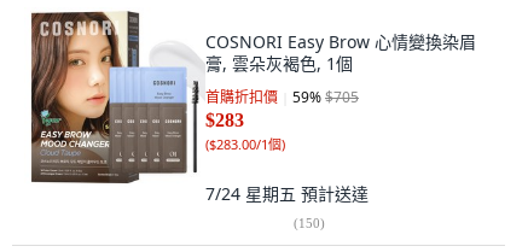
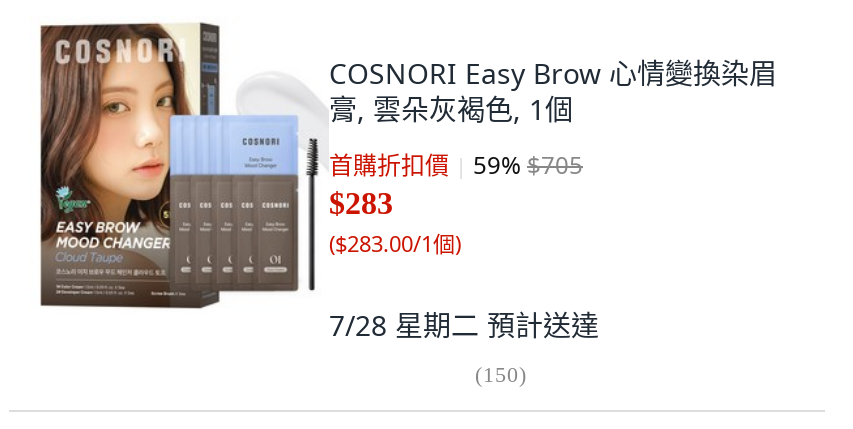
[205,182,369,205] 7/24 星期五預計送達 -> [329,306,599,344] 7/28 星期二預計送達

